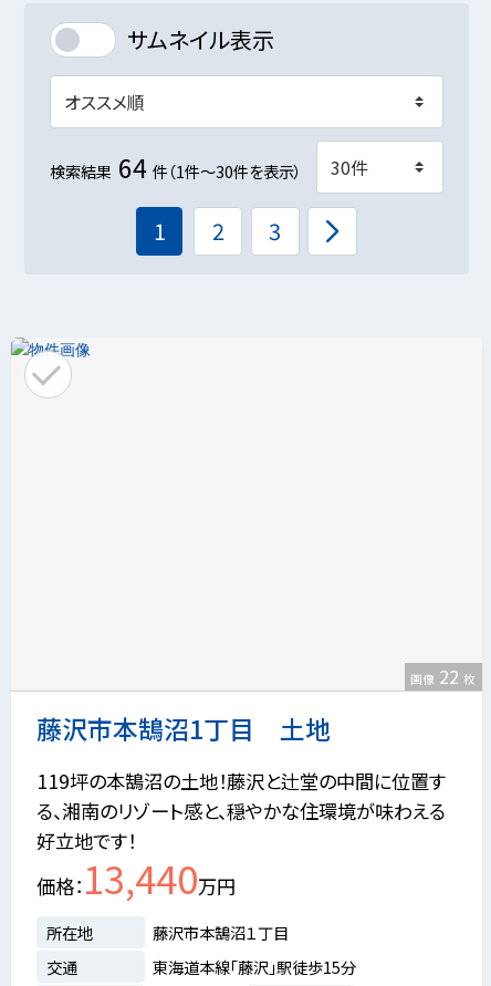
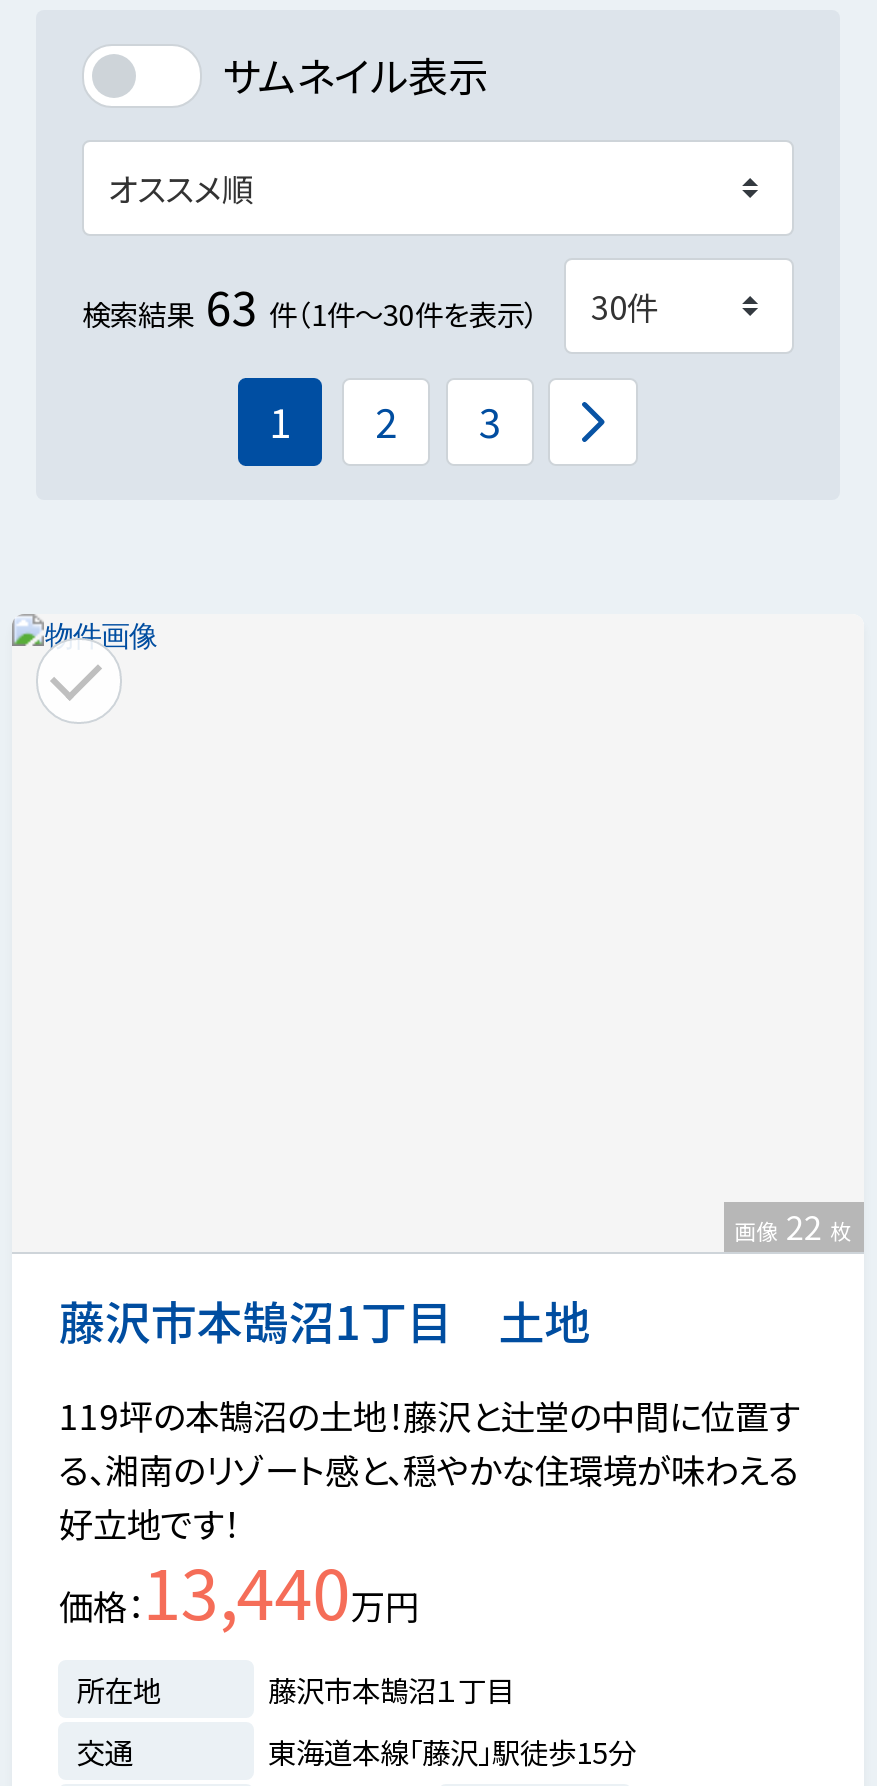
[50,149,302,186] 検索結果 64 件（1件～30件を表示） -> [82,273,539,341] 検索結果 63 件（1件～30件を表示）

